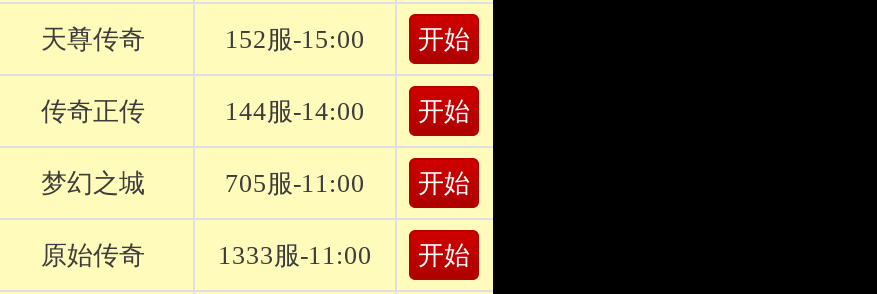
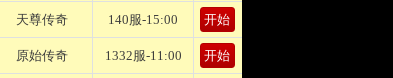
[41,24,470,198] 152服-15:00 | 开始 | 传奇正传 | 144服-14:00 | 开始 | 梦幻之城 | 705服-11:00 -> [108,12,178,27] 140服-15:00
[218,240,470,270] 1333服-11:00 开始 -> [104,48,230,63] 1332服-11:00 开始

